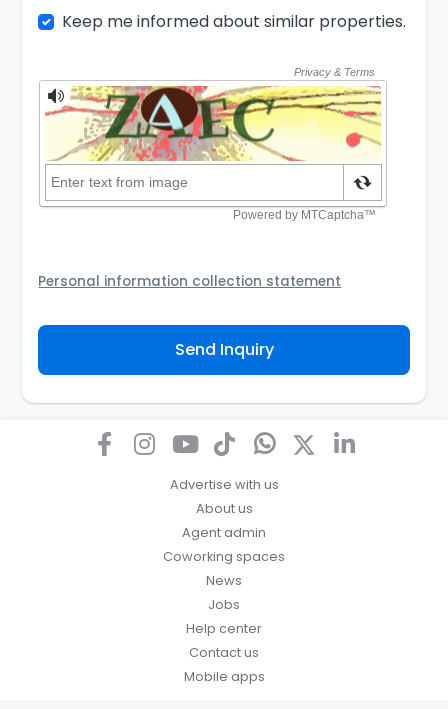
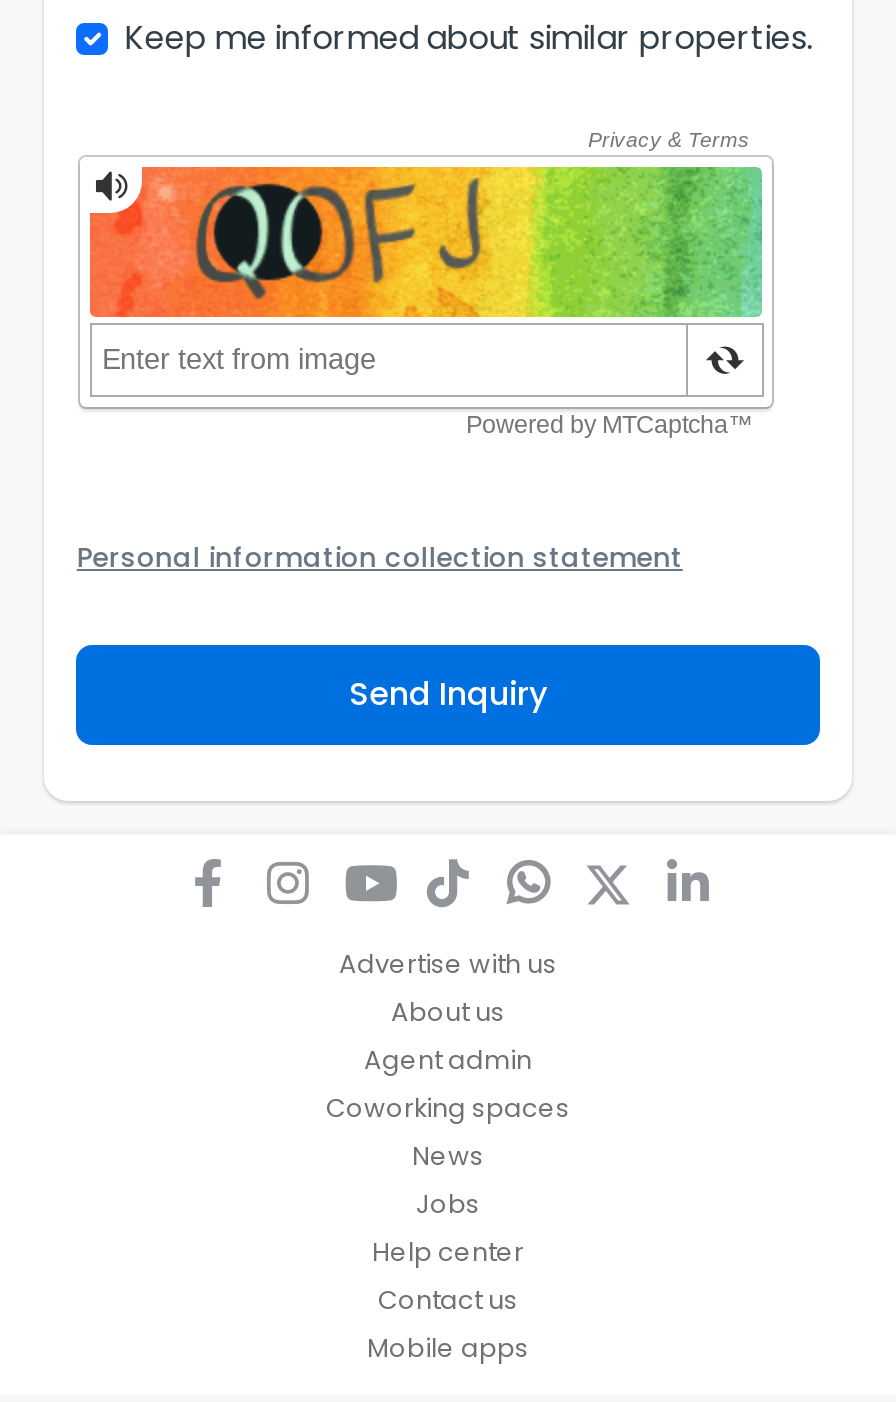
[45,85,382,161] [image] -> [88,165,764,319] [image]

